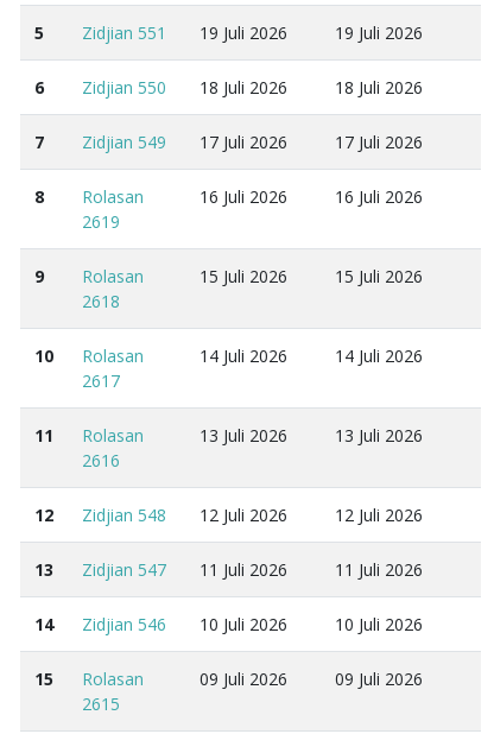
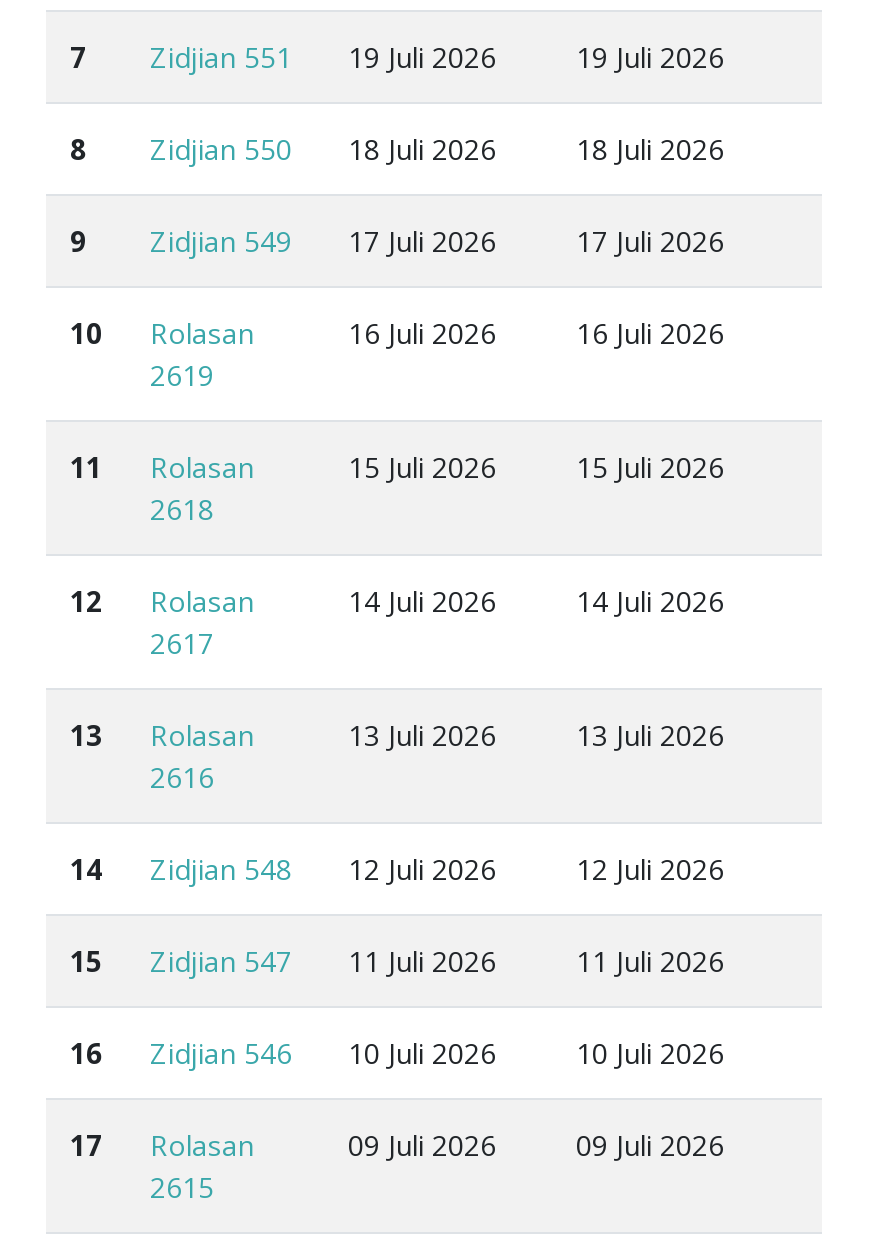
[34,21,287,44] 5 Zidjian 551 19 Juli 2026 -> [70,38,496,76] 7 Zidjian 551 19 Juli 2026
[34,76,287,99] 6 Zidjian 550 18 Juli 2026 -> [70,130,496,168] 8 Zidjian 550 18 Juli 2026
[34,131,287,153] 7 Zidjian 549 17 Juli 2026 -> [70,222,496,260] 9 Zidjian 549 17 Juli 2026
[34,185,144,208] 8 Rolasan -> [70,314,254,352] 10 Rolasan
[34,265,144,287] 9 Rolasan -> [70,448,254,486] 11 Rolasan
[34,344,144,367] 10 Rolasan -> [70,582,254,620] 12 Rolasan
[34,424,144,447] 11 Rolasan -> [70,716,254,754] 13 Rolasan
[34,504,287,526] 12 Zidjian 548 12 Juli 2026 -> [70,850,496,888] 14 Zidjian 548 12 Juli 2026
[34,558,287,581] 13 Zidjian 547 11 Juli 2026 -> [70,942,496,980] 15 Zidjian 547 11 Juli 2026
[34,613,287,635] 14 Zidjian 546 10 Juli 2026 -> [70,1034,496,1072] 16 Zidjian 546 10 Juli 2026
[34,667,144,690] 15 Rolasan -> [70,1126,254,1164] 17 Rolasan

